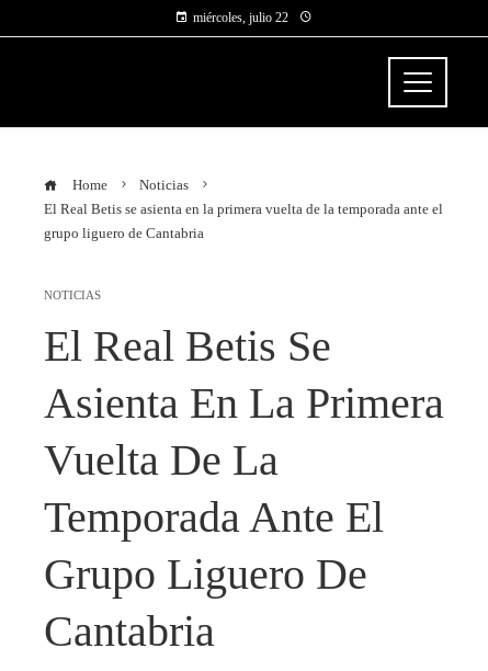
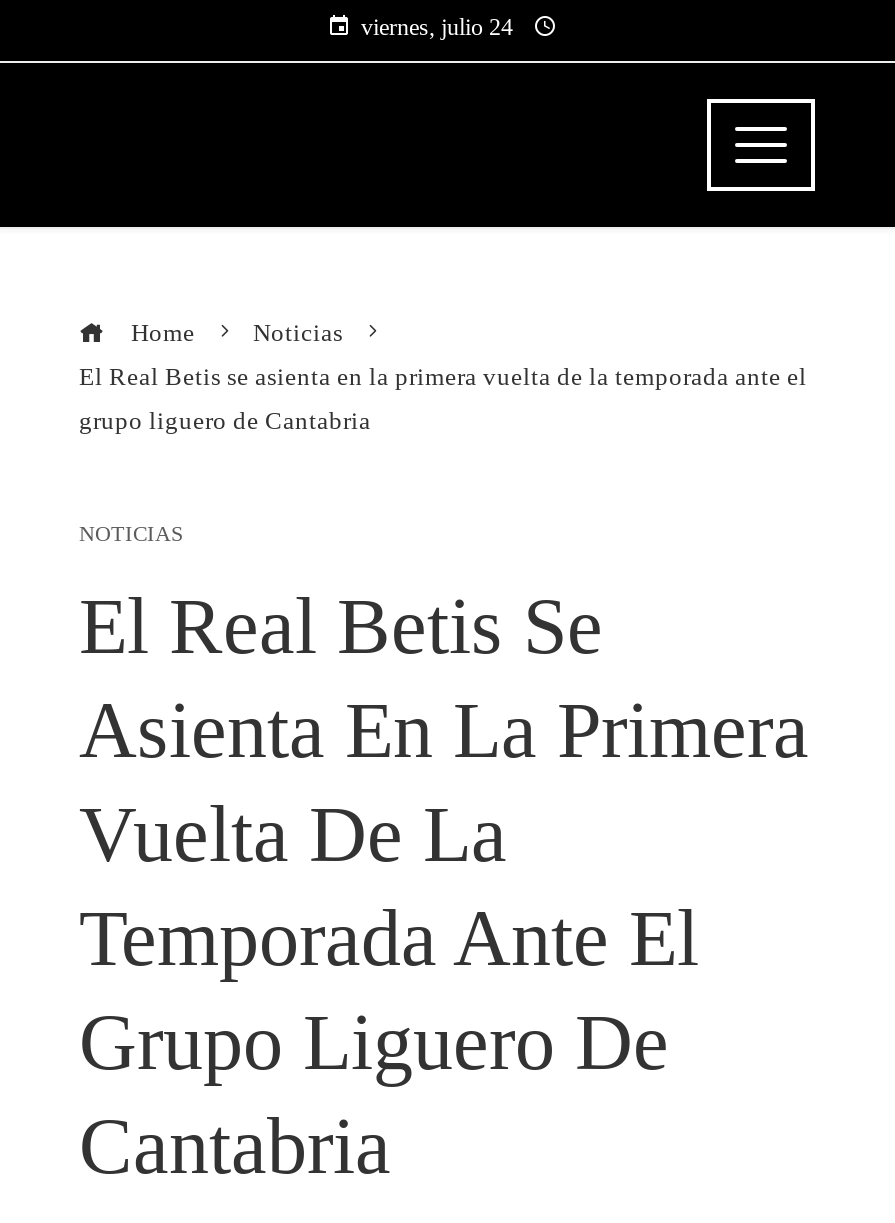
[192,10,288,25] miércoles, julio 22 -> [361,13,513,41] viernes, julio 24

